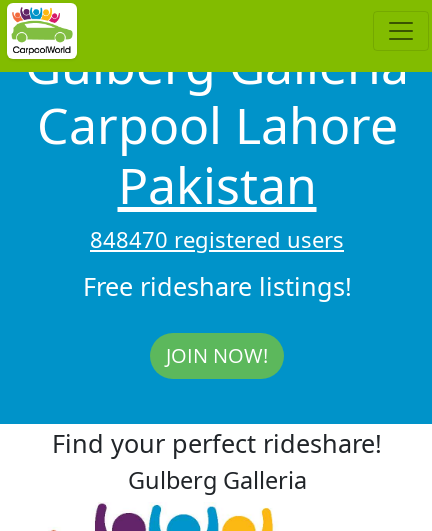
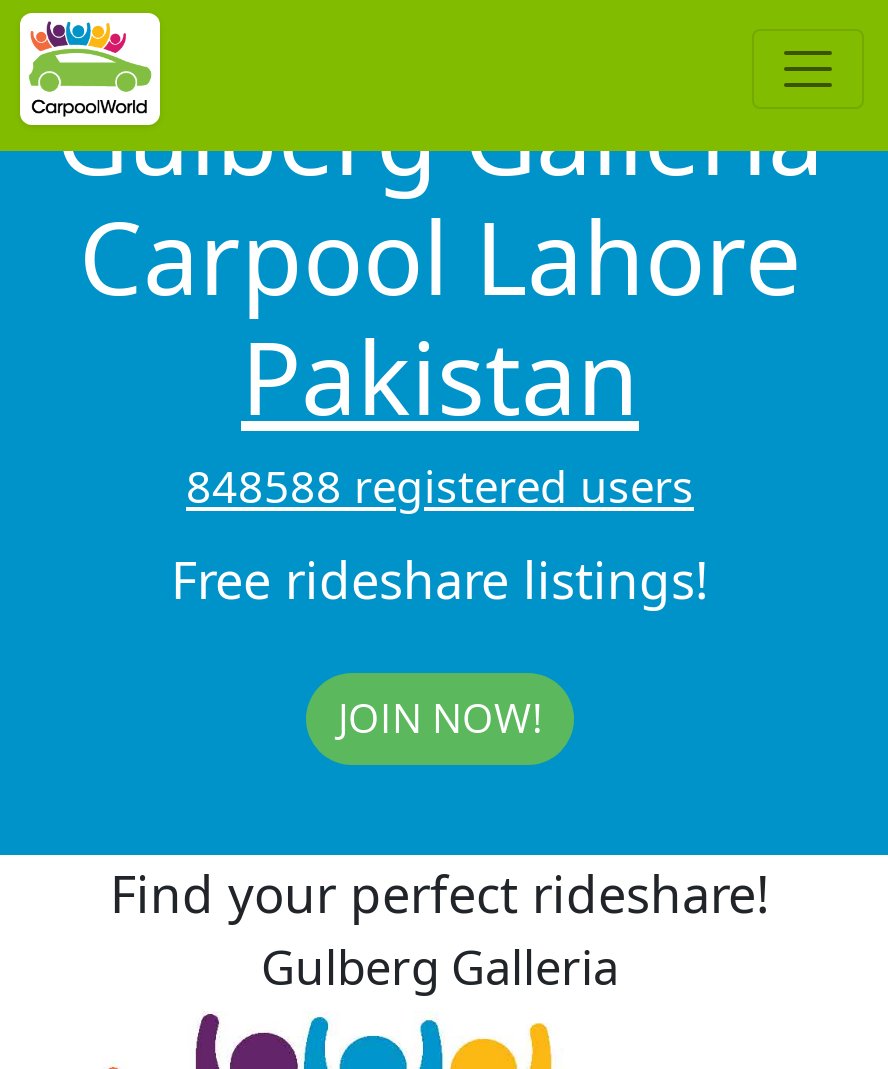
[90,224,344,254] 848470 registered users -> [186,455,694,515] 848588 registered users

